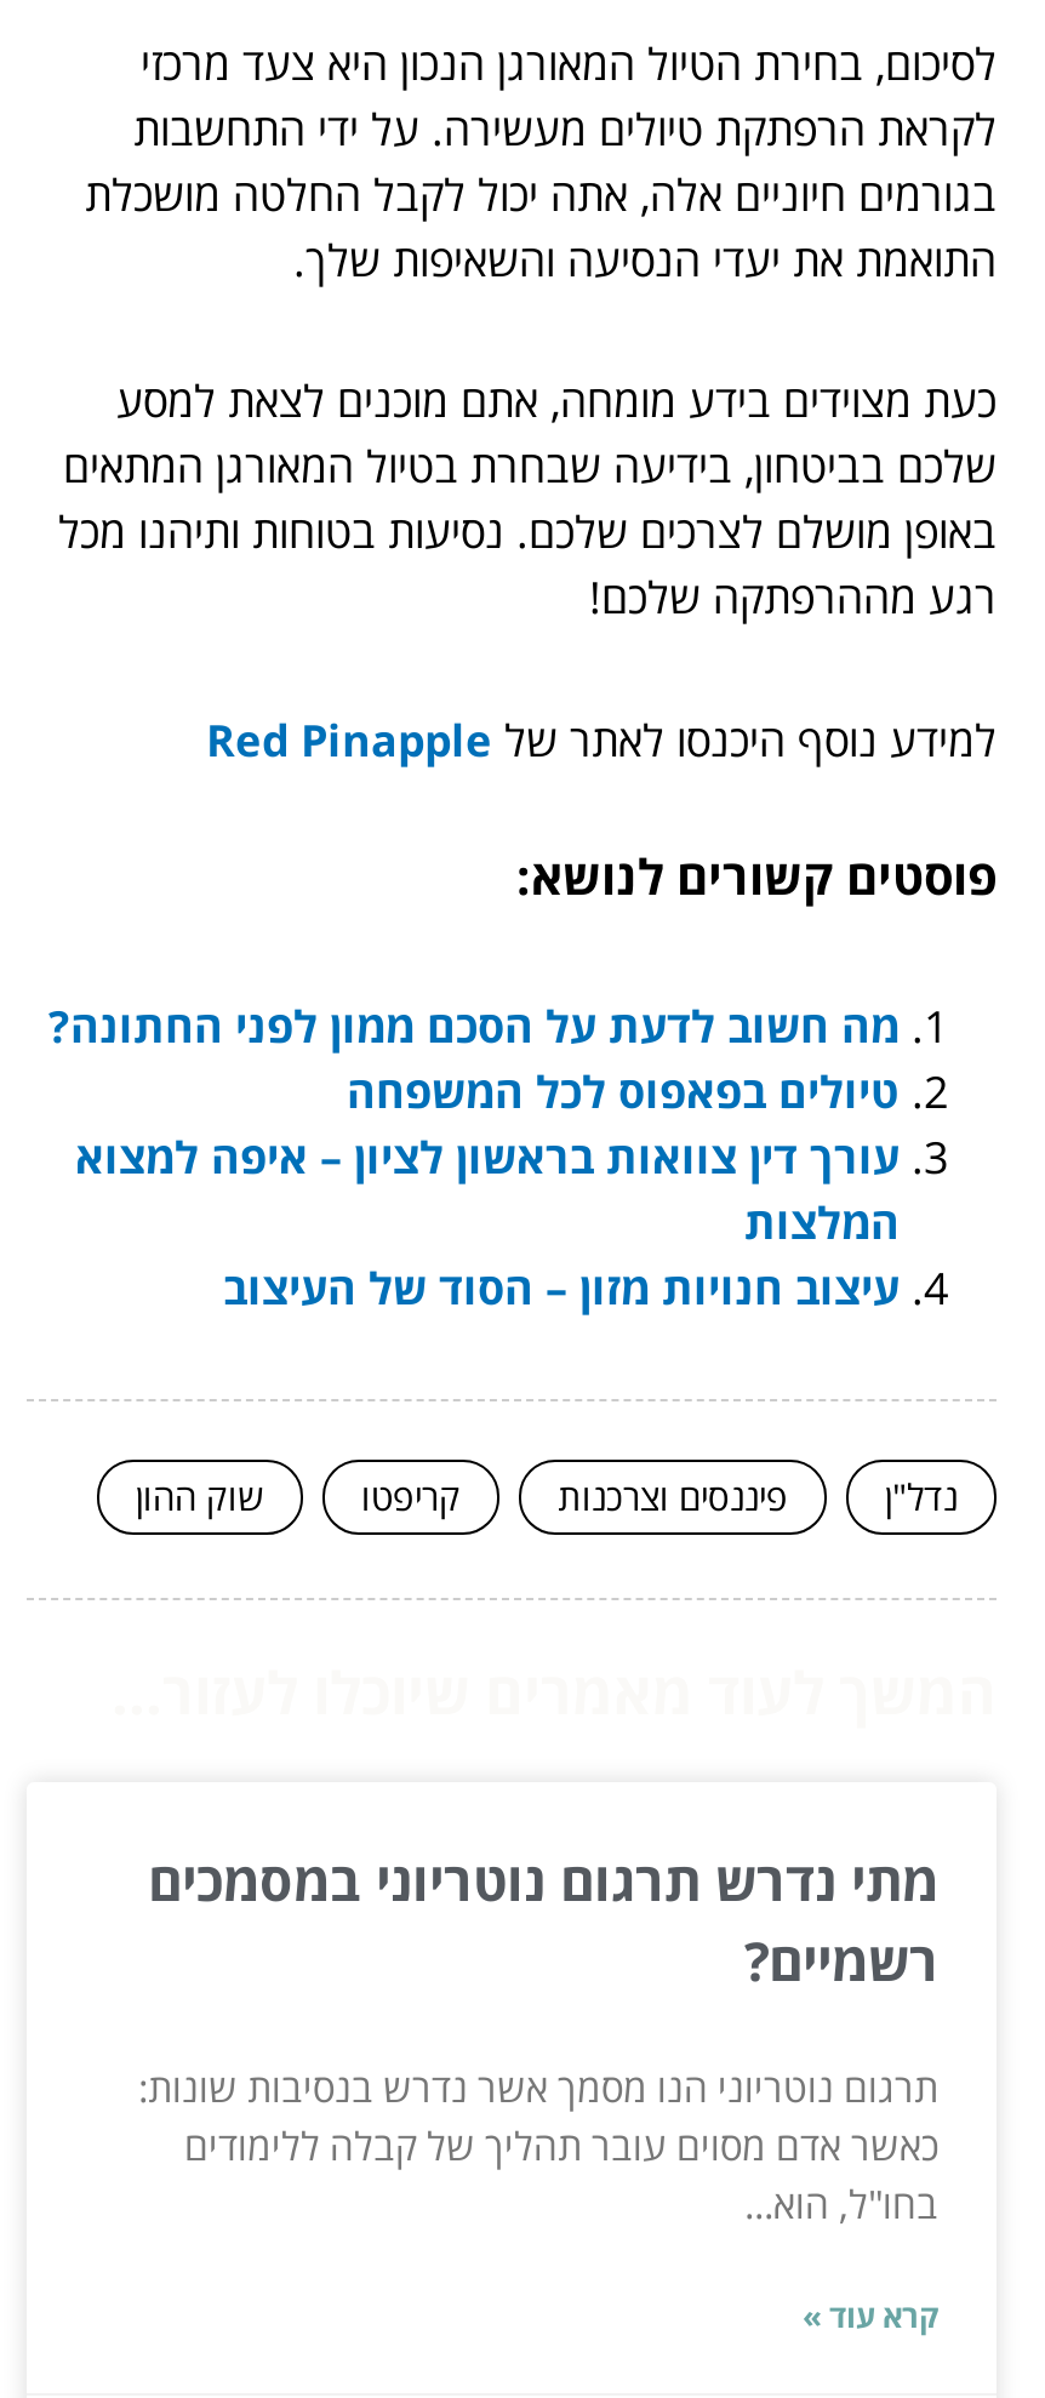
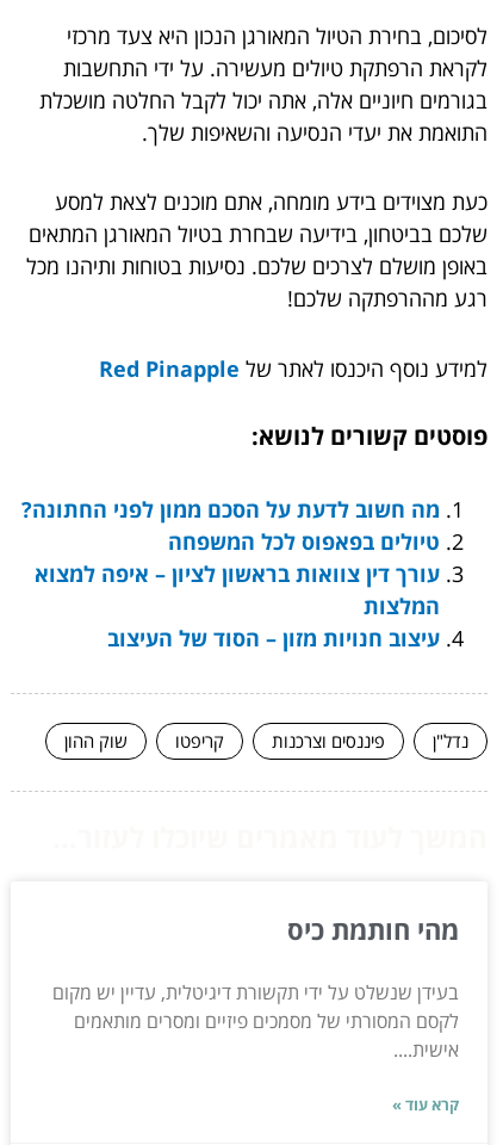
[148,1843,938,1996] מתי נדרש תרגום נוטריוני במסמכים | רשמיים? -> [287,911,459,947] מהי חותמת כיס
[138,2061,938,2231] תרגום נוטריוני הנו מסמך אשר נדרש בנסיבות שונות: | כאשר אדם מסוים עובר תהליך של קבלה ללימודים | בחו"ל, הוא... -> [52,979,459,1063] בעידן שנשלט על ידי תקשורת דיגיטלית, עדיין יש מקום | לקסם המסורתי של מסמכים פיזיים ומסרים מותאמים | אישית....

